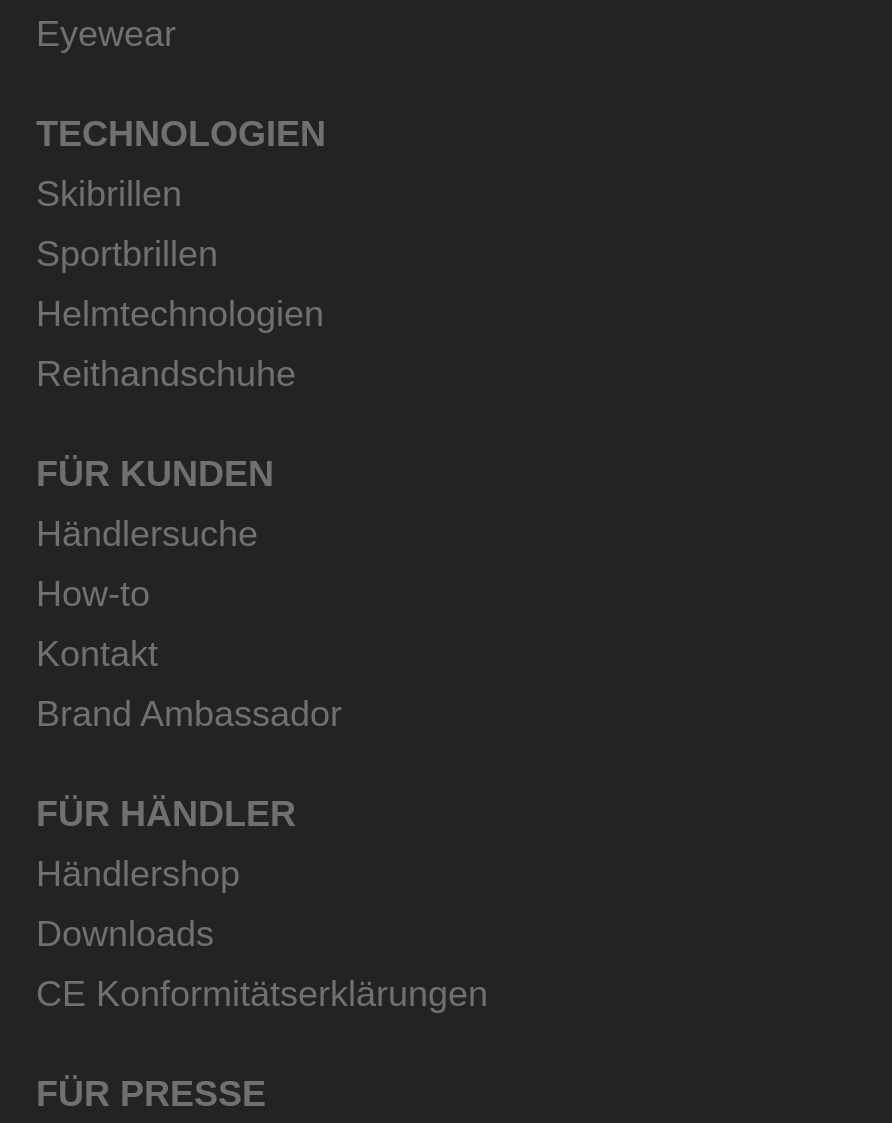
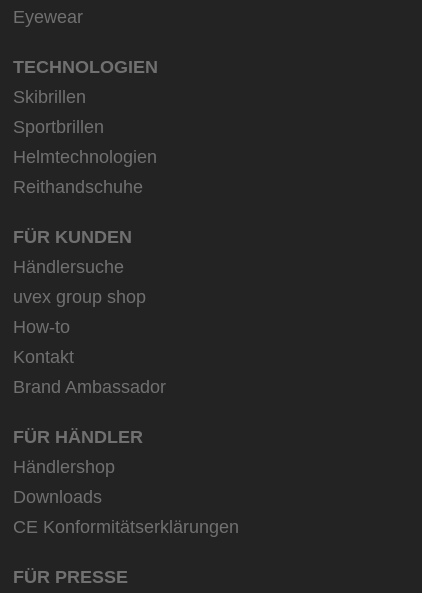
none -> [13,287,146,307] uvex group shop

